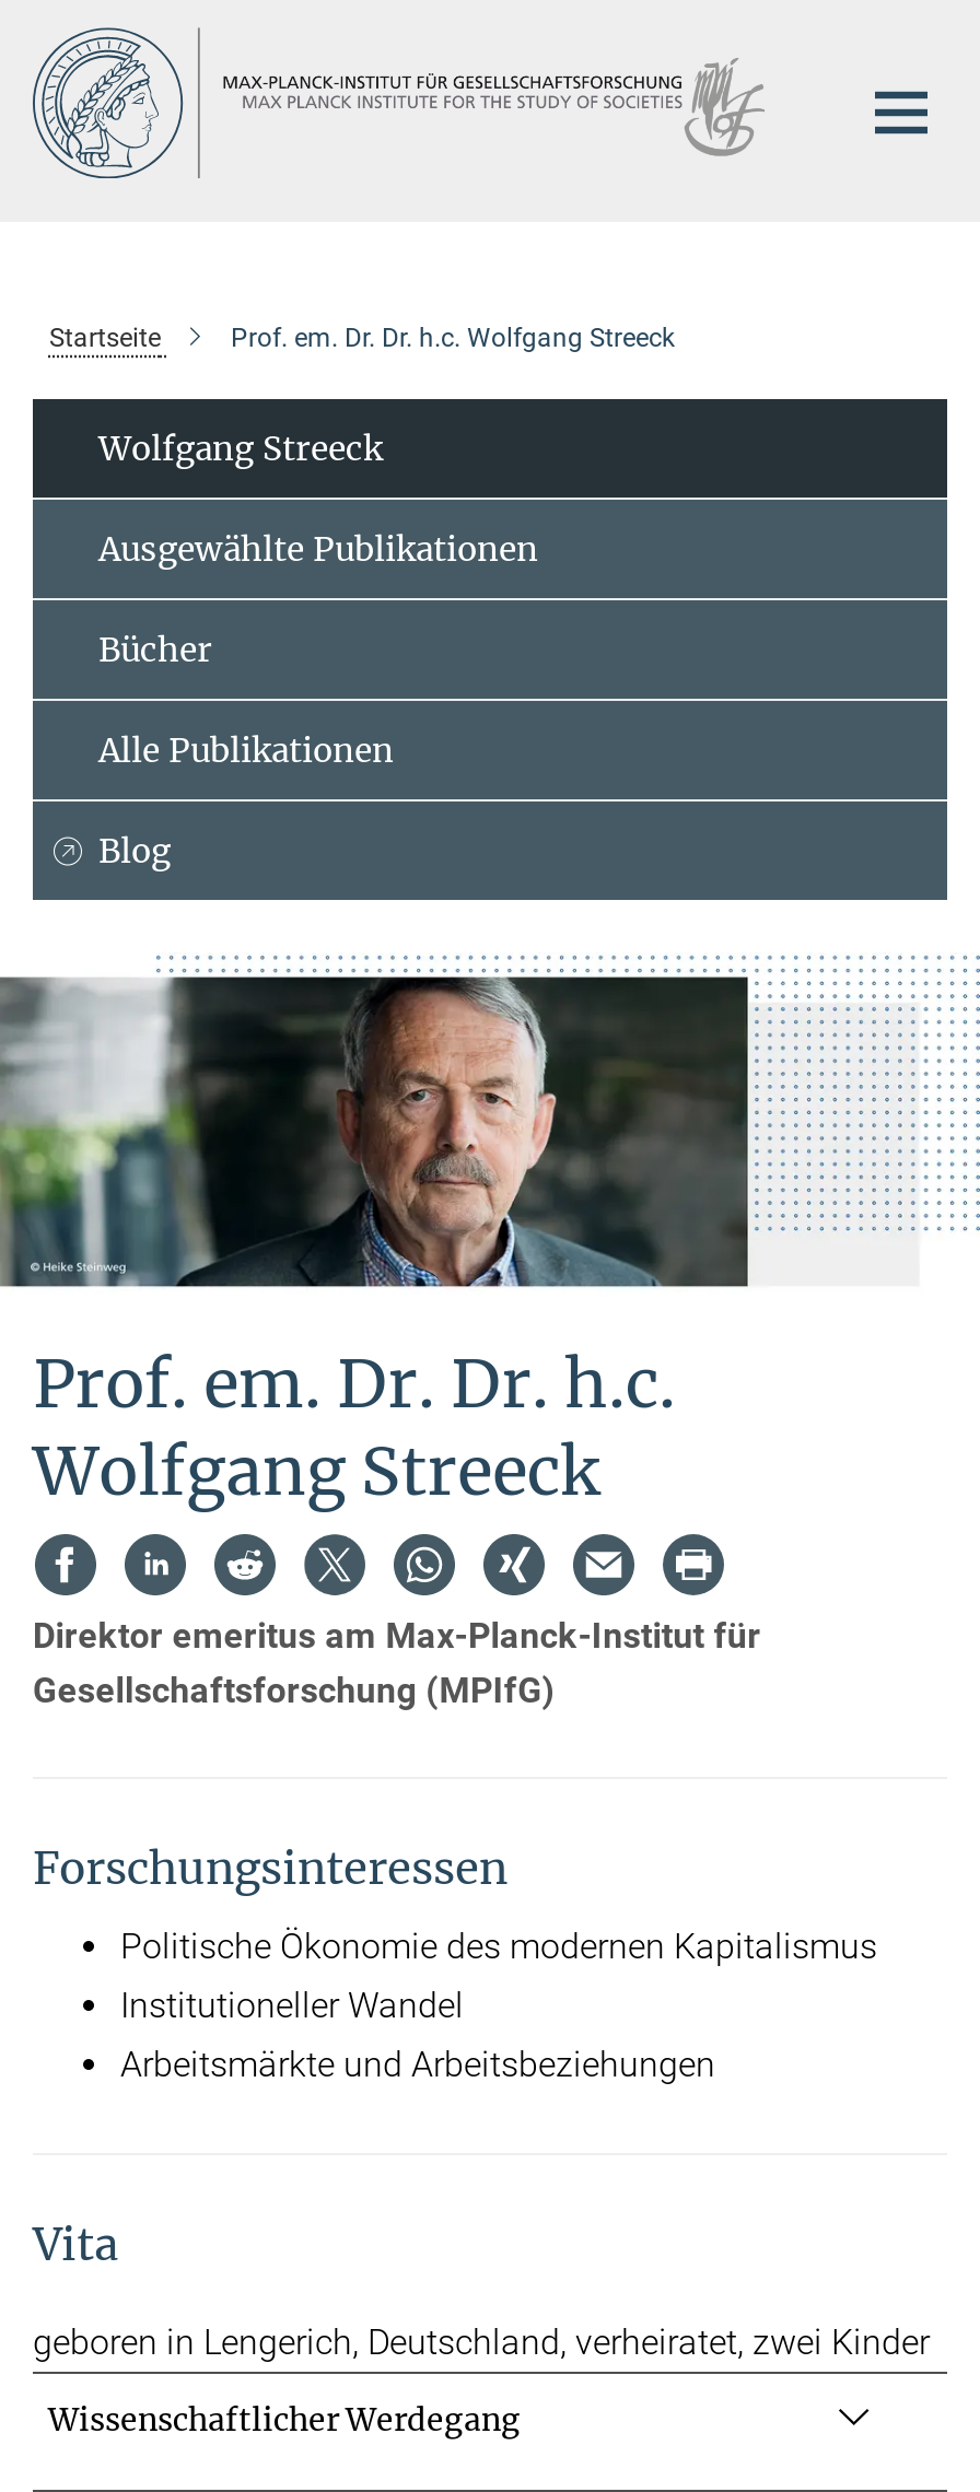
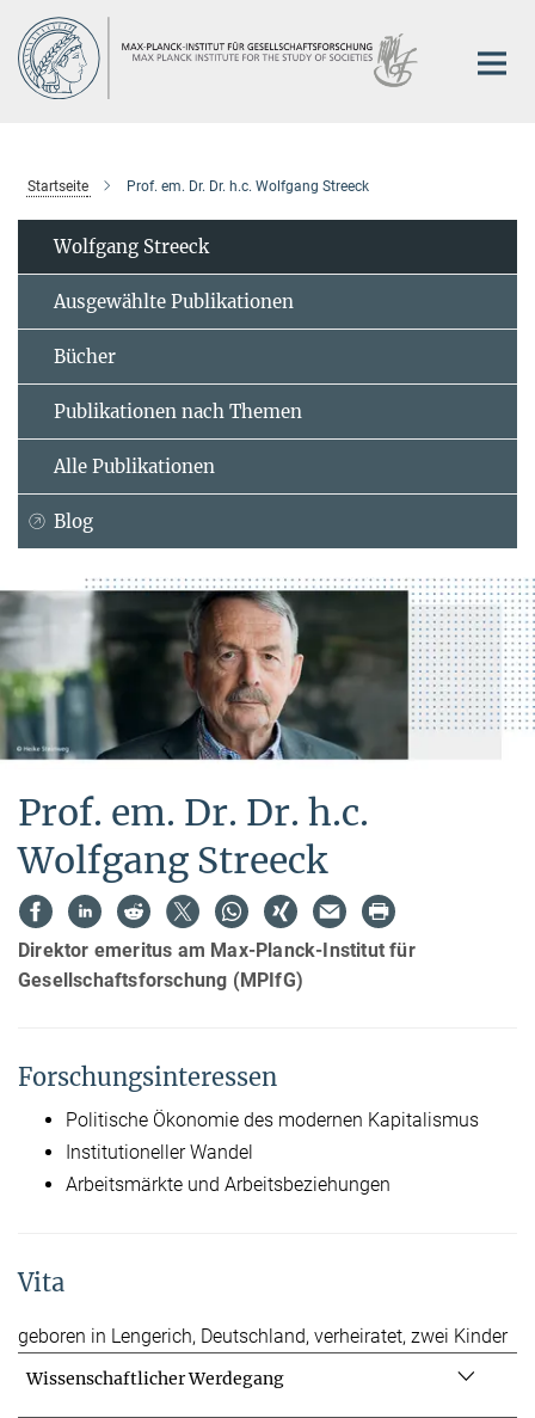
none -> [54,400,302,422] Publikationen nach Themen

